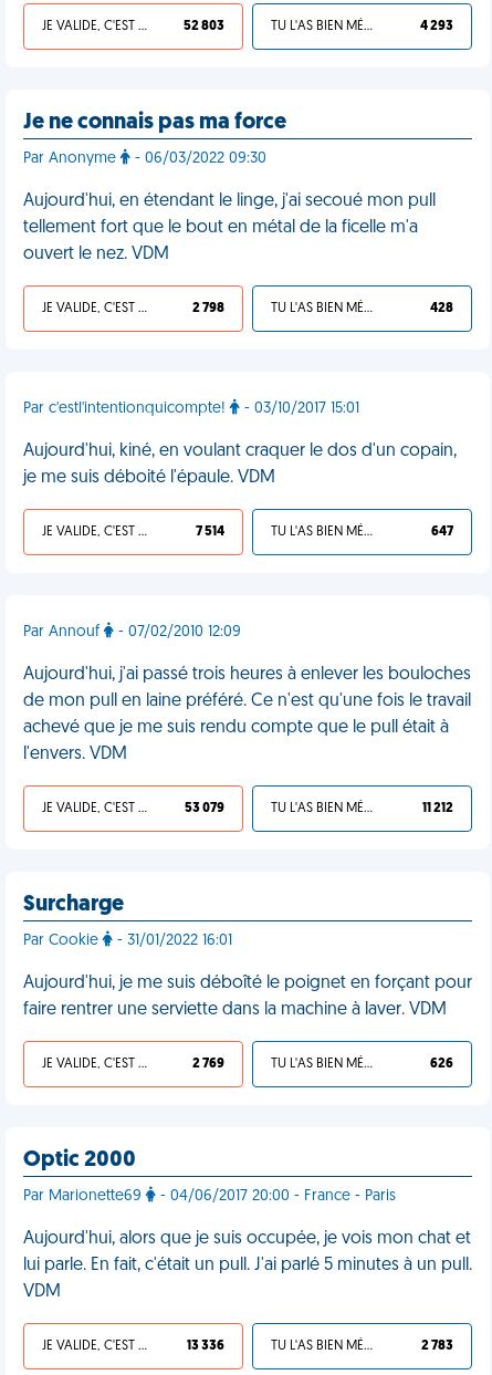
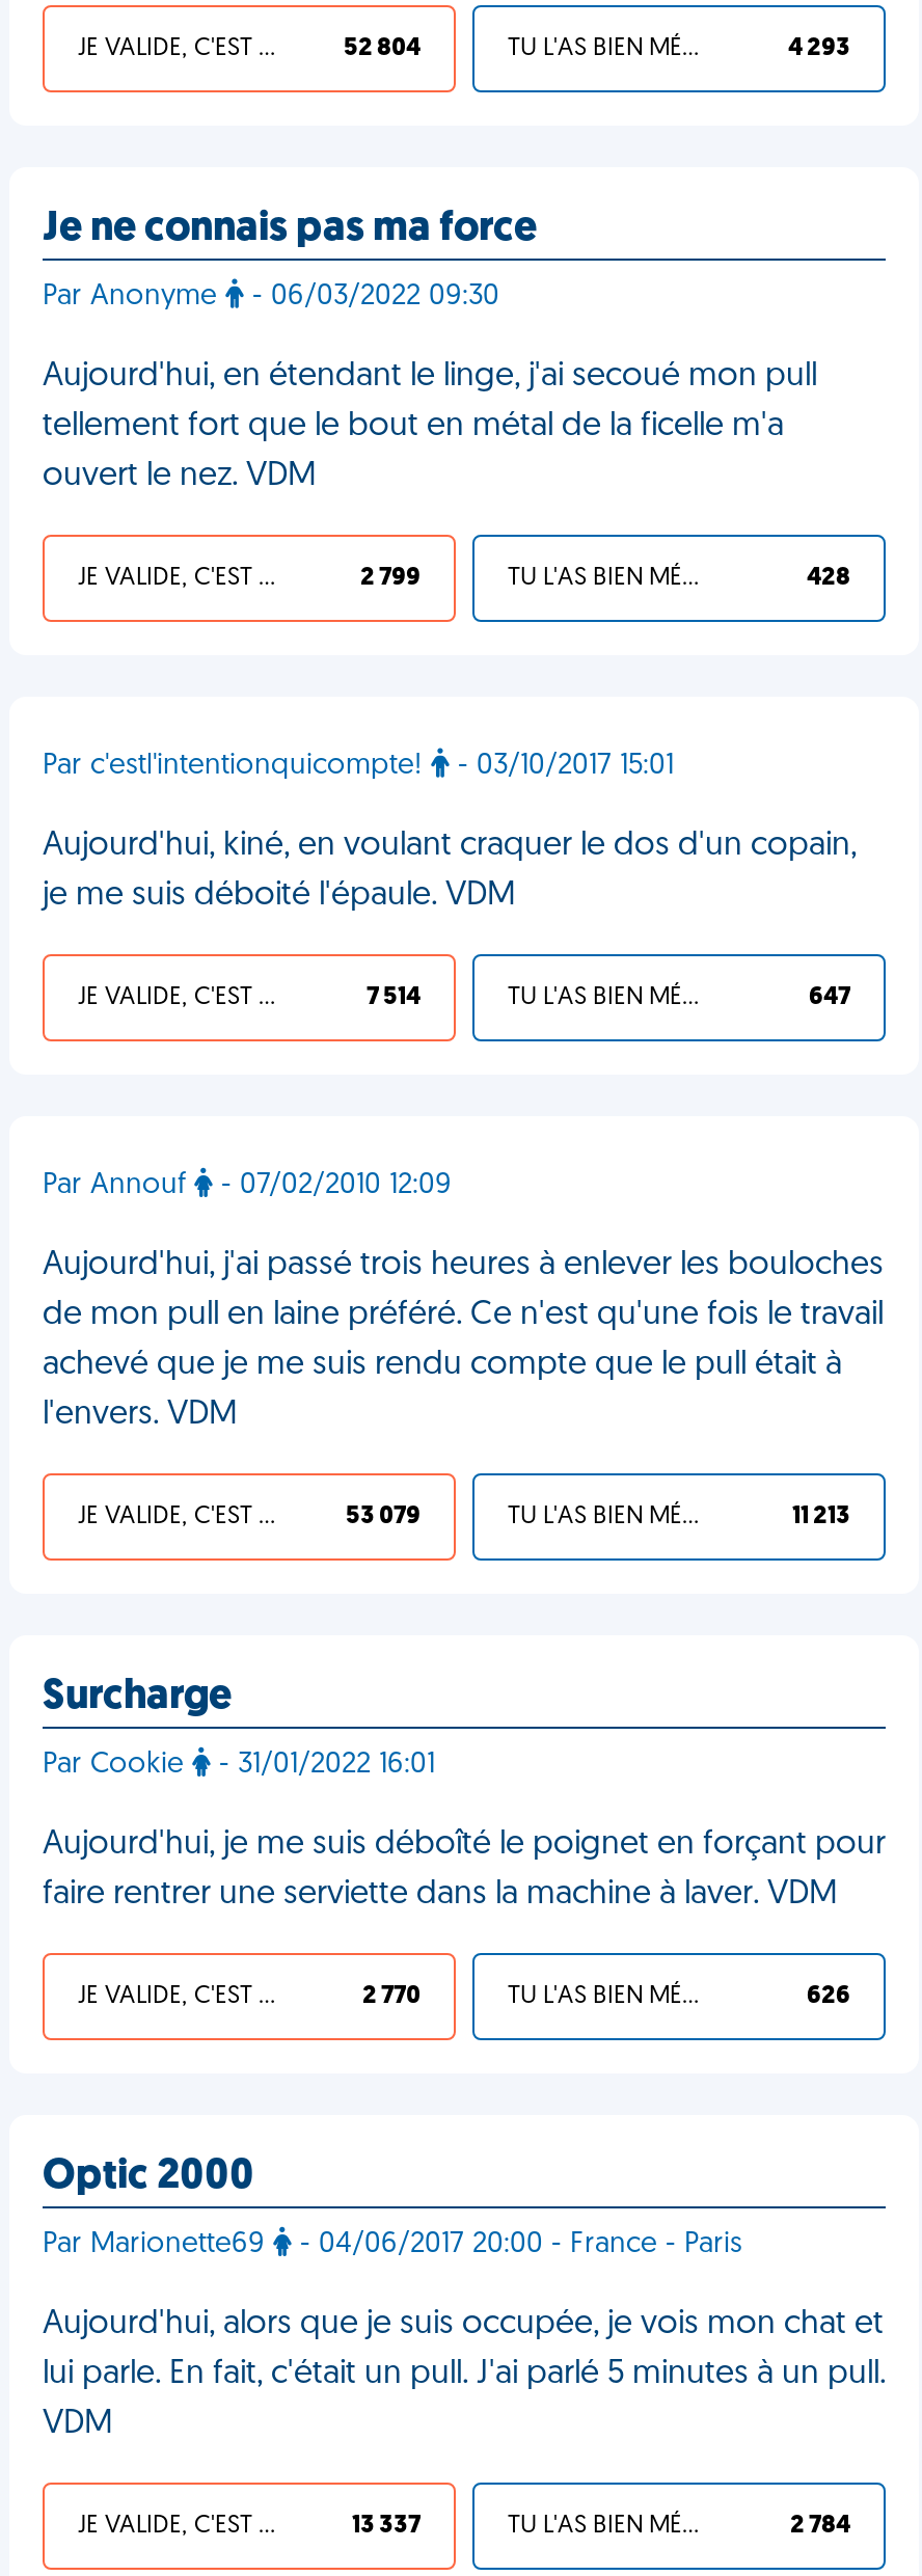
[184,20,224,33] 52 803 -> [344,36,421,61] 52 804
[192,302,224,315] 2 798 -> [360,566,421,591] 2 799
[422,802,453,815] 11 212 -> [792,1504,850,1529] 11 213
[192,1058,224,1071] 2 769 -> [362,1984,421,2009] 2 770
[187,1340,224,1353] 13 336 -> [352,2514,421,2539] 13 337
[421,1340,453,1353] 2 783 -> [790,2514,850,2539] 2 784

